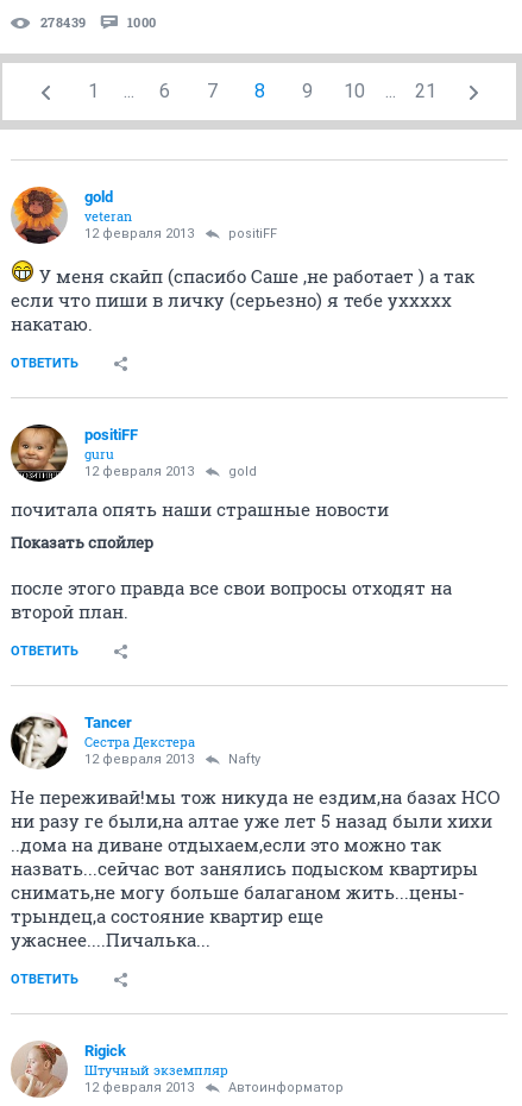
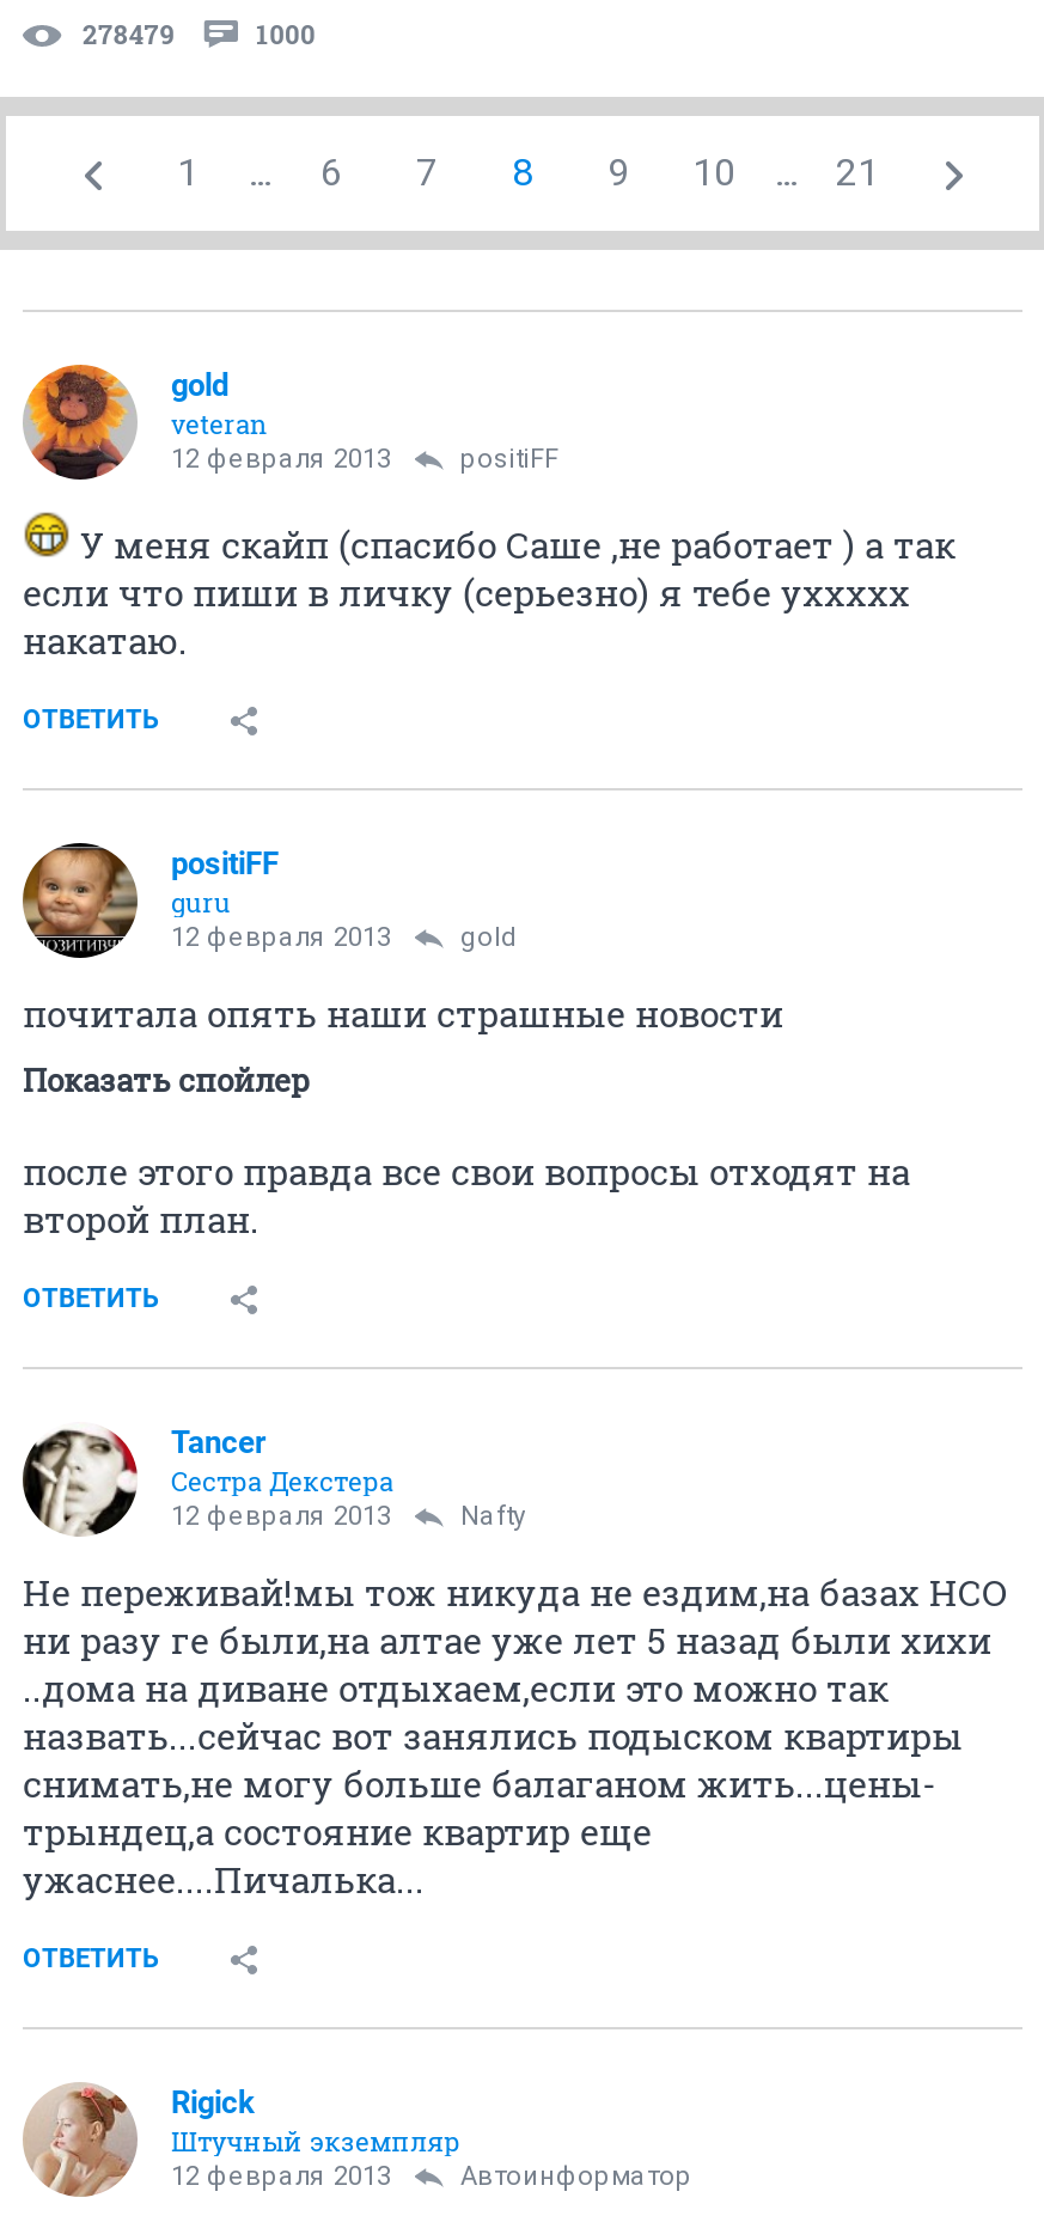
[40,13,86,31] 278439 -> [83,16,175,51] 278479

